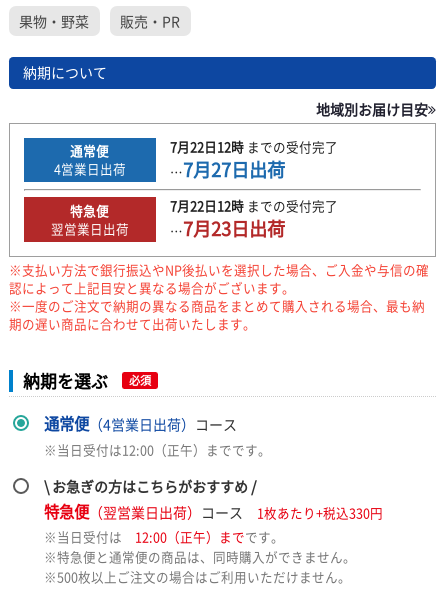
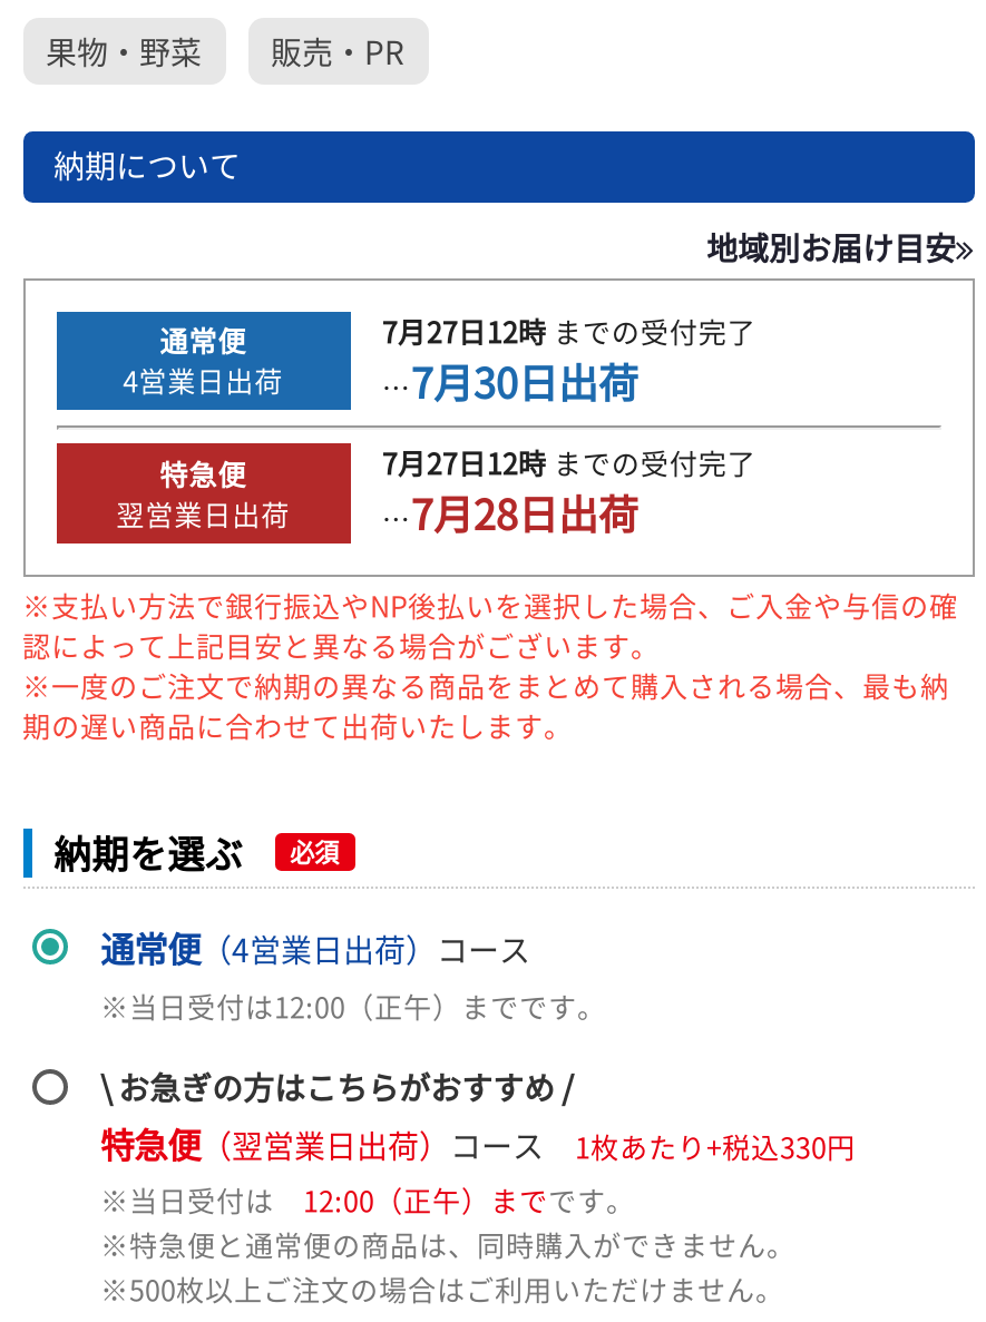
[170,137,338,156] 7月22日12時までの受付完了 -> [382,309,756,351] 7月27日12時までの受付完了
[170,156,285,183] …7月27日出荷 -> [382,351,638,412] …7月30日出荷
[170,196,338,215] 7月22日12時までの受付完了 -> [382,442,756,484] 7月27日12時までの受付完了
[170,215,285,242] …7月23日出荷 -> [382,484,638,544] …7月28日出荷

